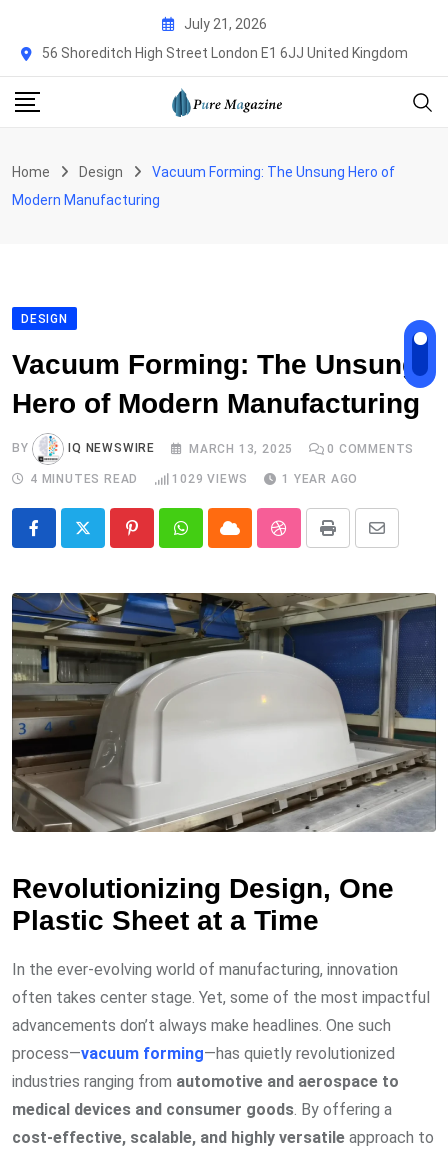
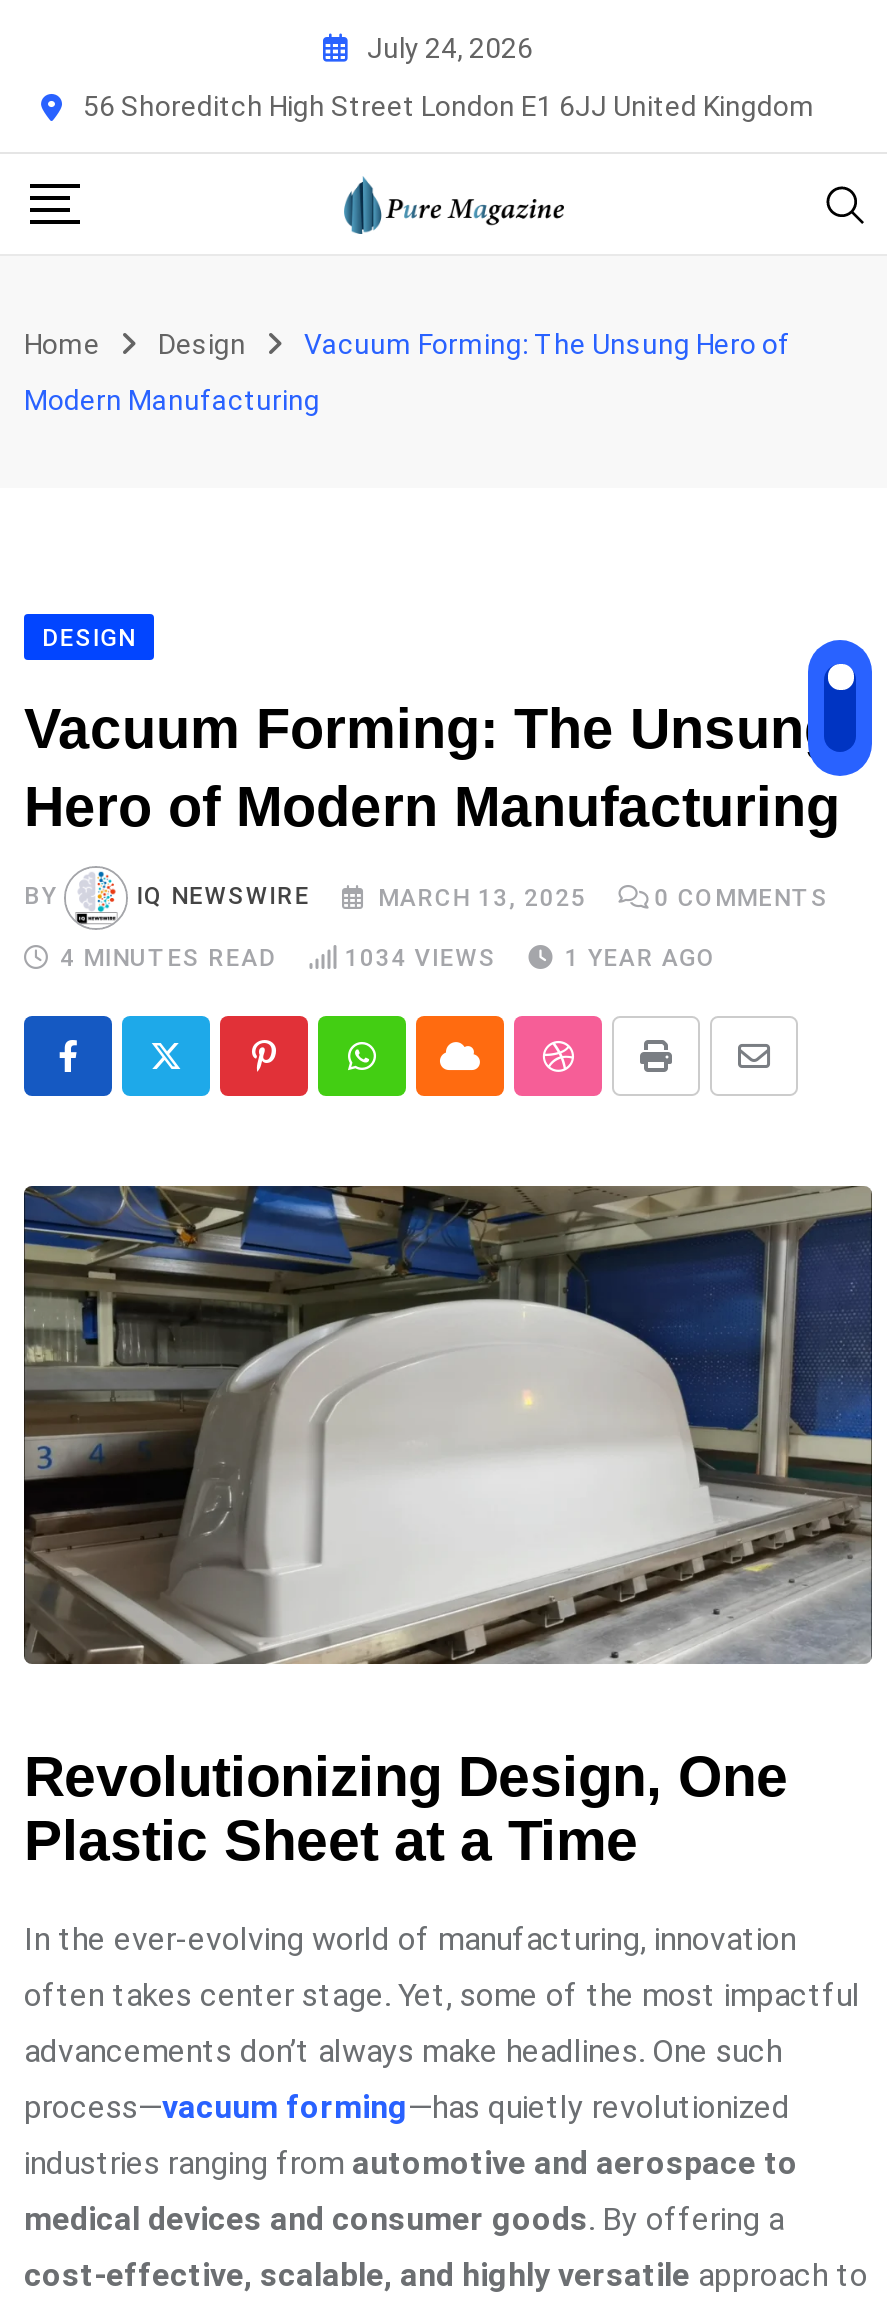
[183,15,266,31] July 21, 2026 -> [367,31,533,63] July 24, 2026
[172,472,248,486] 1029 VIEWS -> [344,944,496,972] 1034 VIEWS

